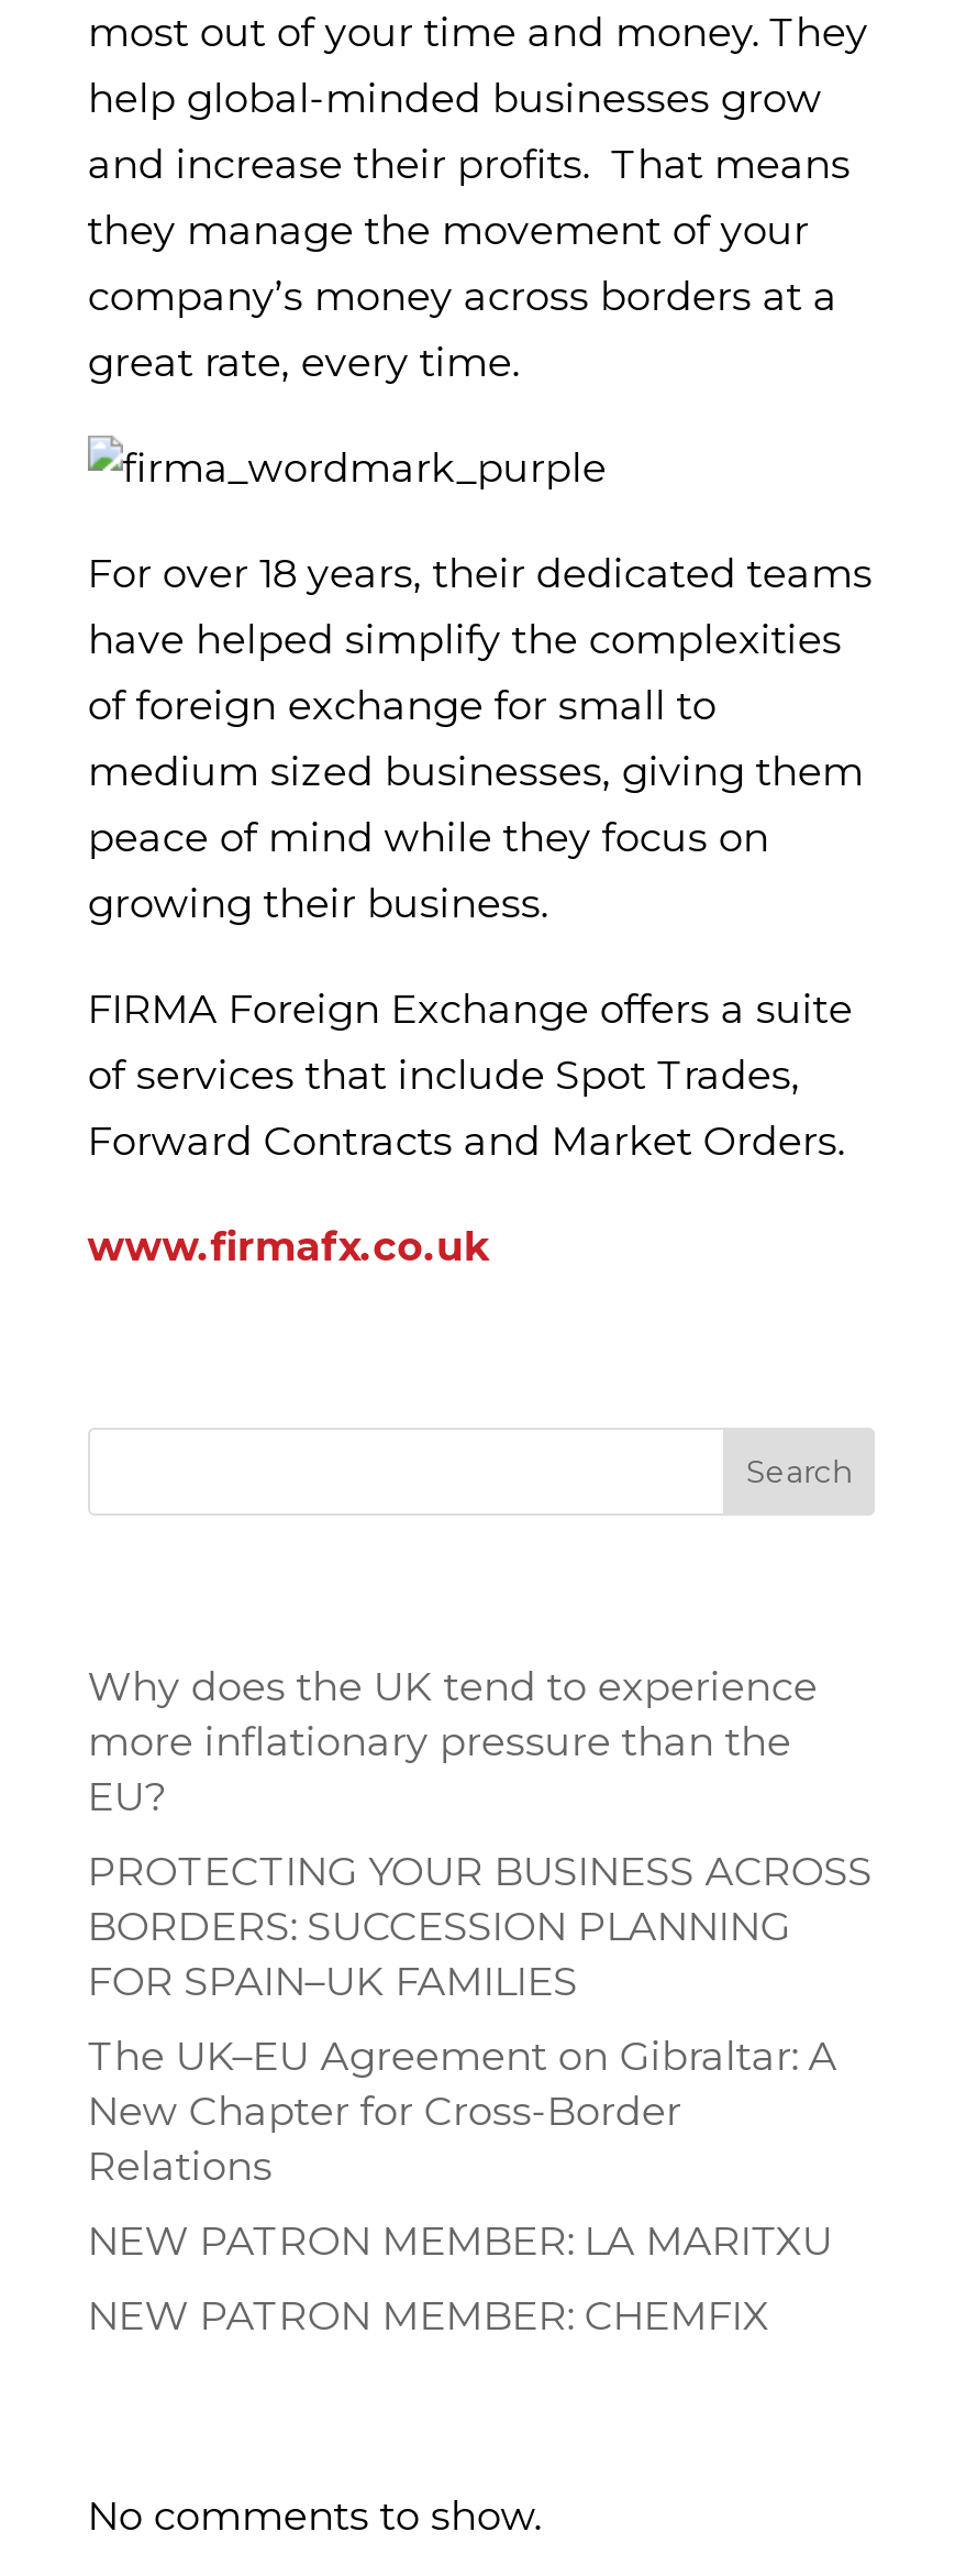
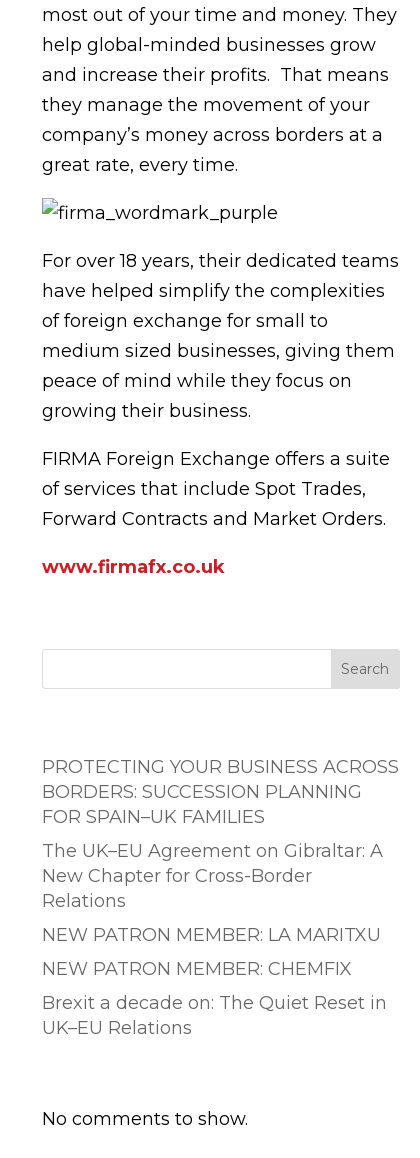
[87,1663,817,1821] Why does the UK tend to experience | more inflationary pressure than the | EU? -> none
moved [87,1848,872,2341] -> [42,756,399,980]: PROTECTING YOUR BUSINESS ACROSS | BORDERS: SUCCESSION PLANNING | FOR SPAIN–UK FAMILIES | The UK–EU Agreement on Gibraltar: A | New Chapter for Cross-Border | Relations | NEW PATRON MEMBER: LA MARITXU | NEW PATRON MEMBER: CHEMFIX
none -> [42,992,387,1039] Brexit a decade on: The Quiet Reset in | UK–EU Relations

